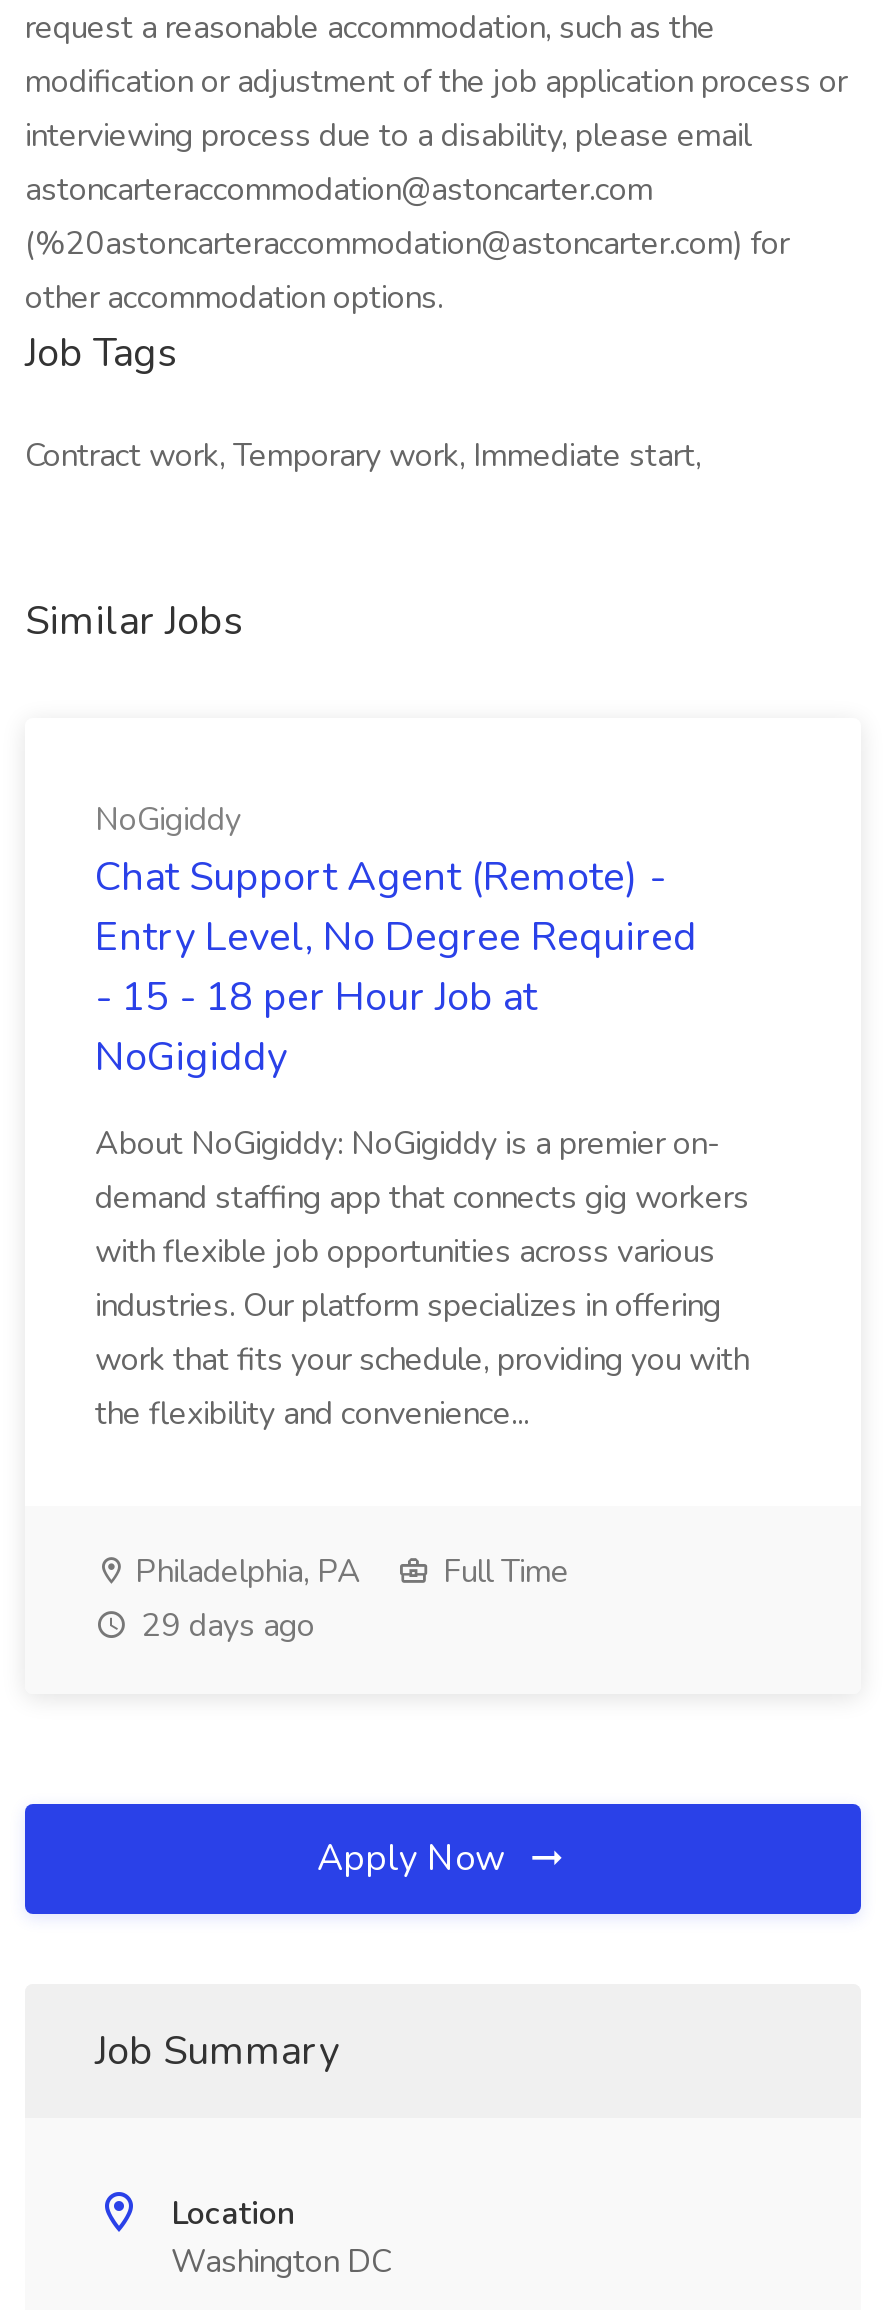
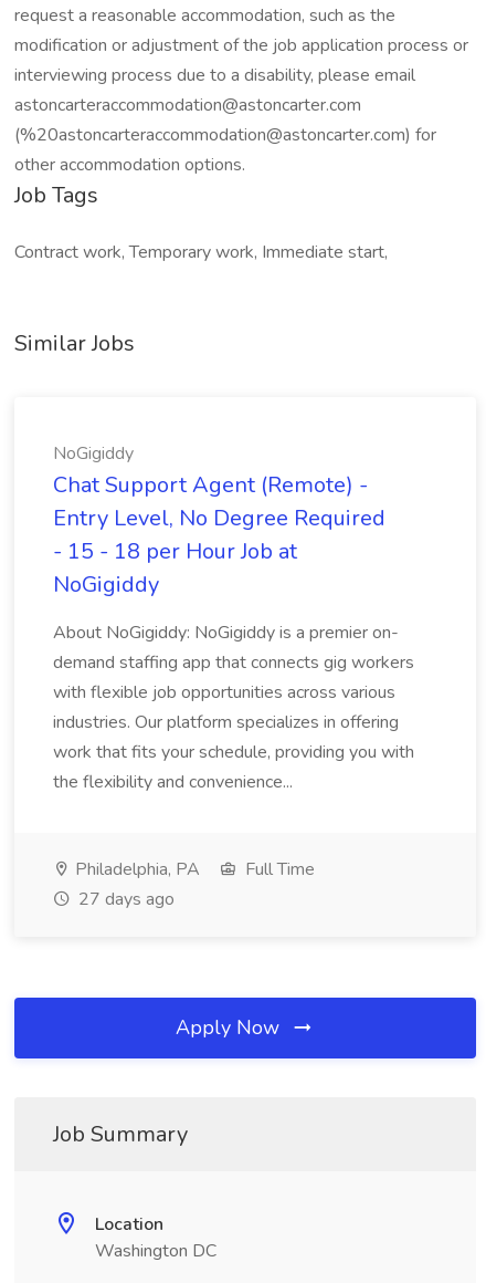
[133,1604,315,1648] 29 days ago -> [74,887,175,911] 27 days ago

